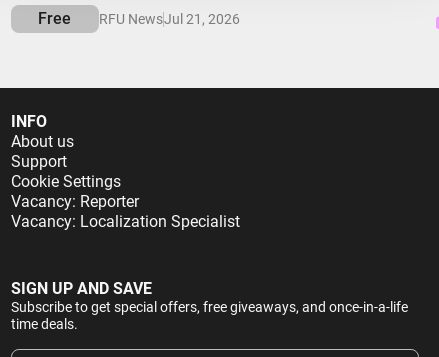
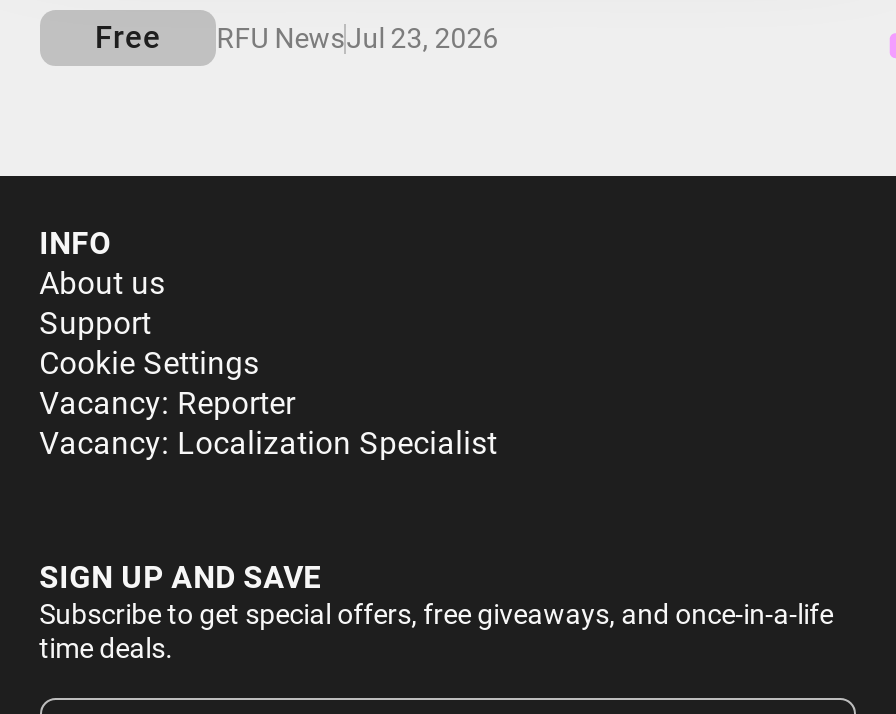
[38,9,240,28] Free RFU NewsJul 21, 2026 -> [95,19,499,57] Free RFU NewsJul 23, 2026

